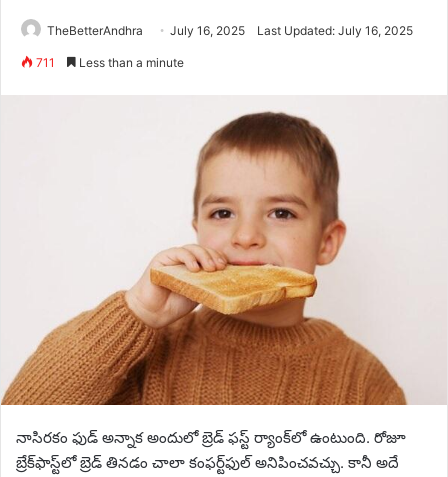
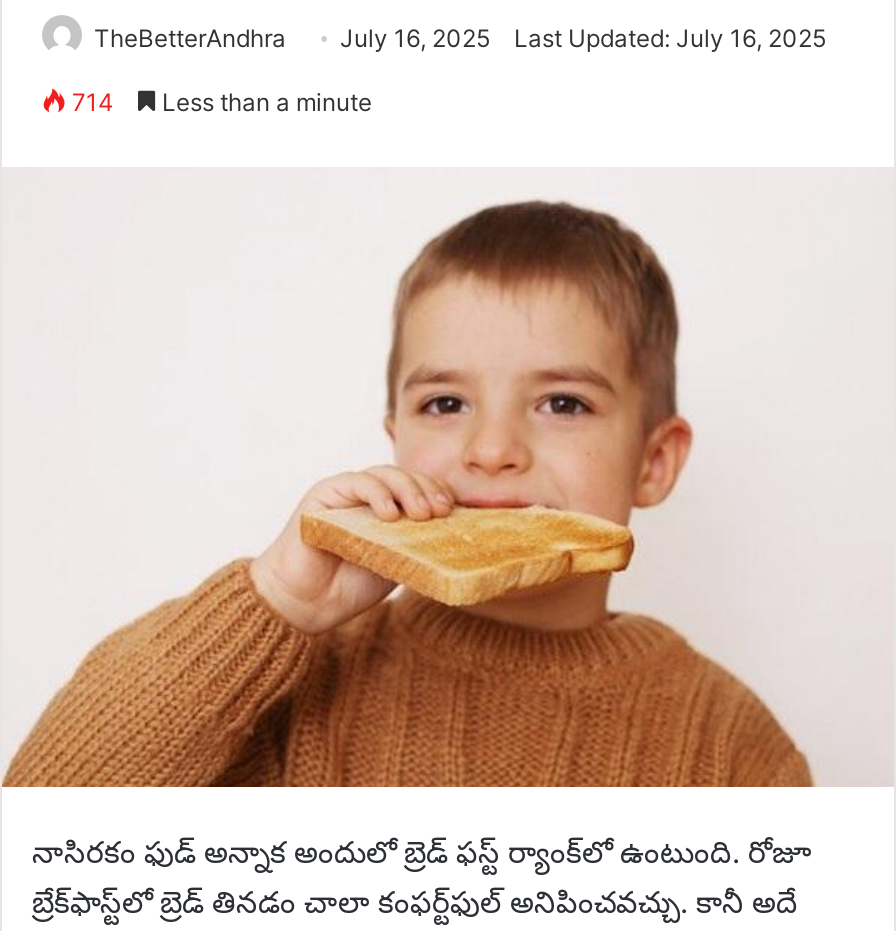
[33,55,184,70] 711 Less than a minute -> [66,87,372,117] 714 Less than a minute

